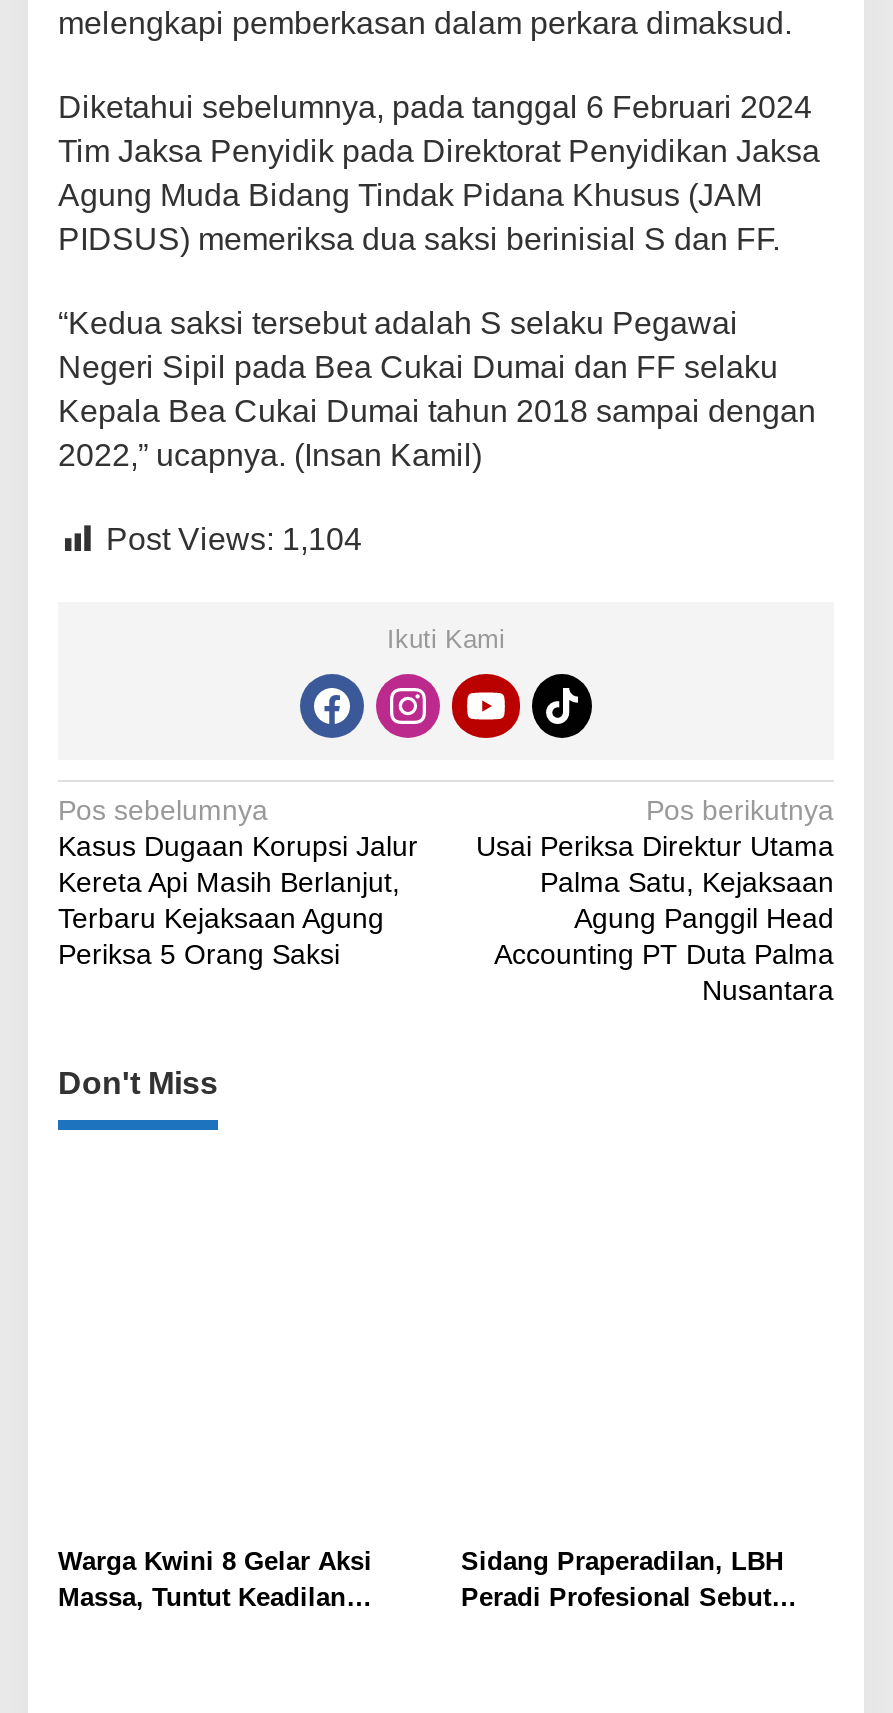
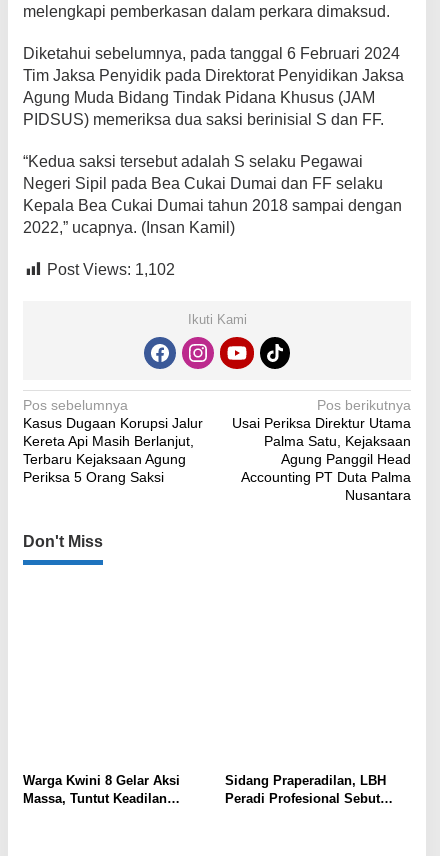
[106,522,362,556] Post Views: 1,104 -> [47,261,175,278] Post Views: 1,102

